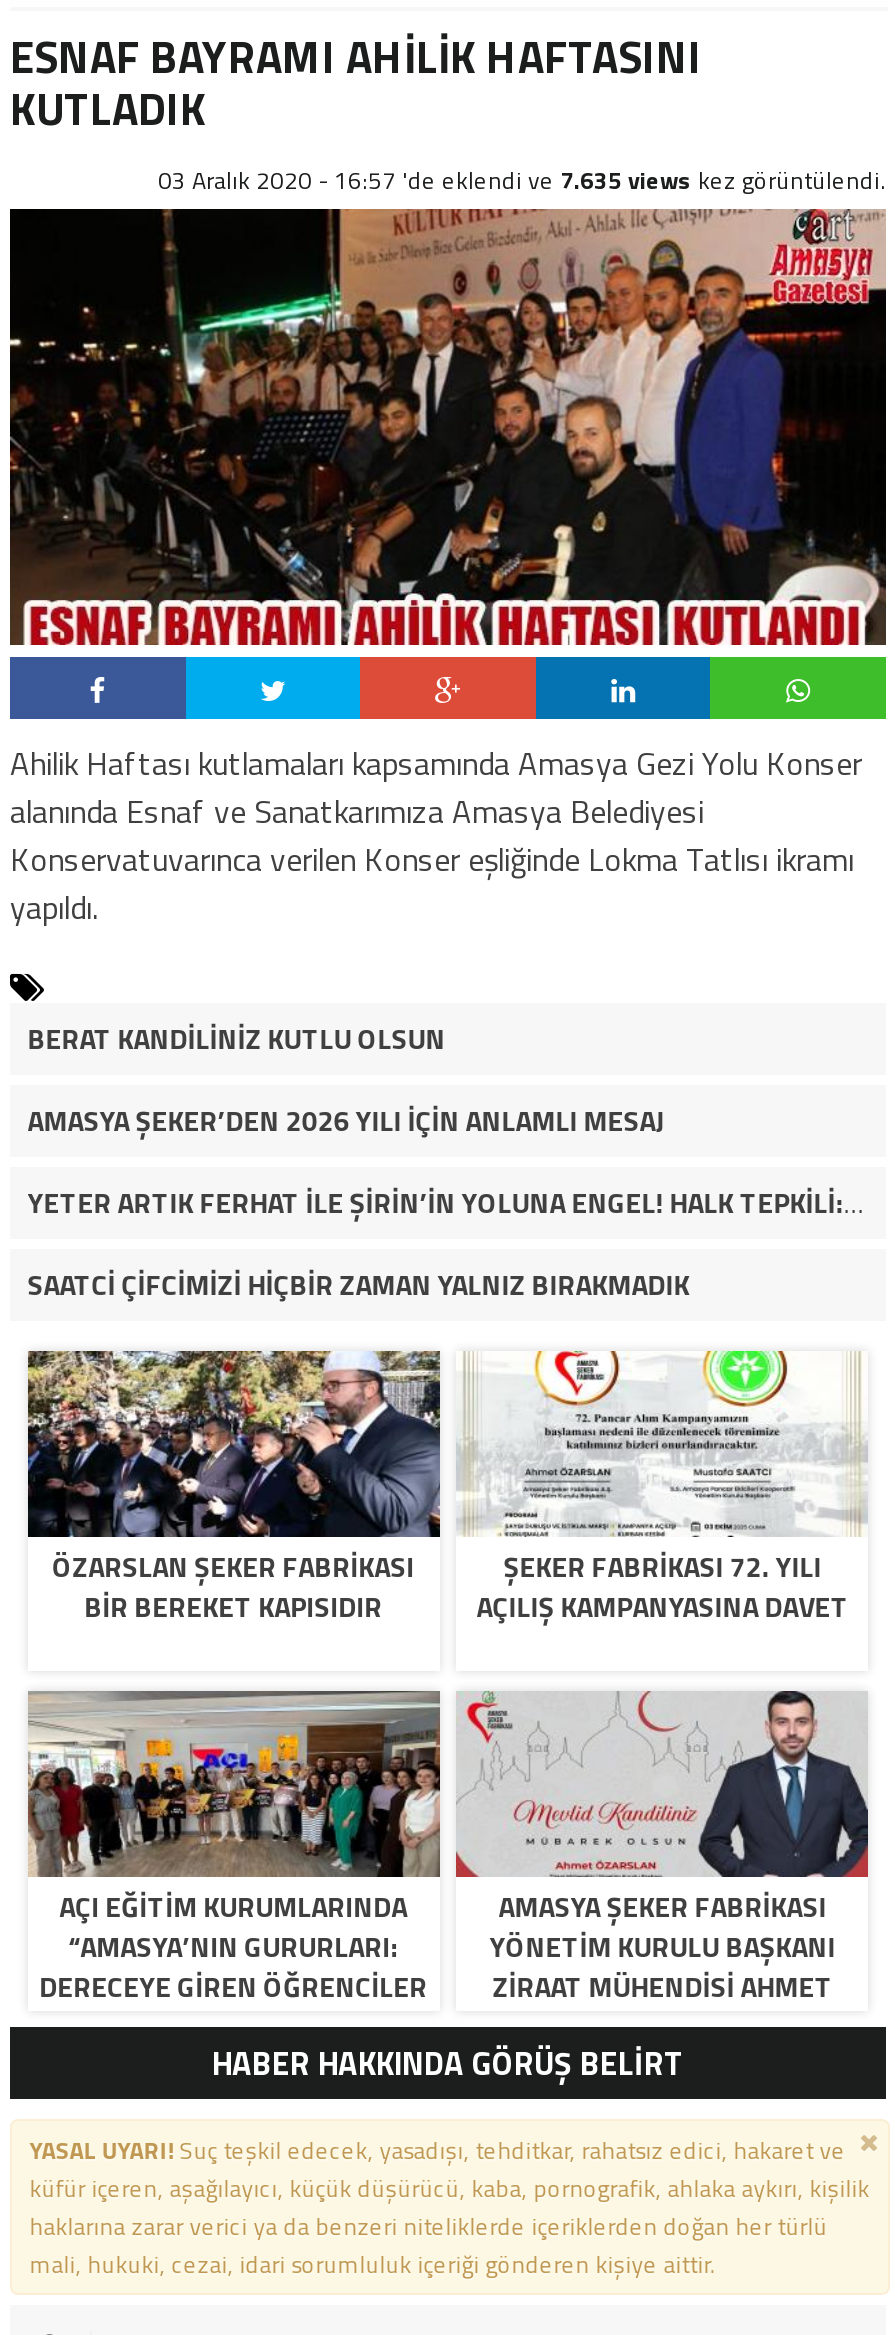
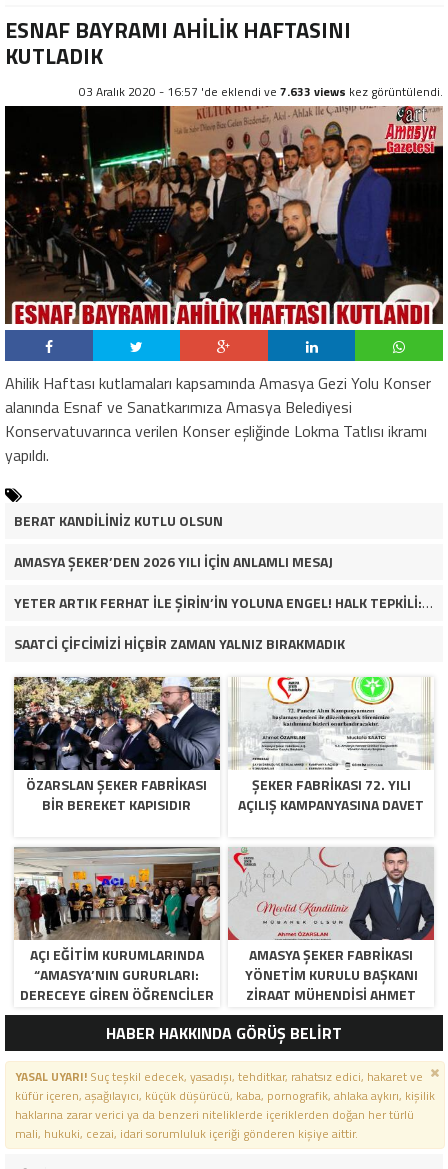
[158,161,886,199] 03 Aralık 2020 - 16:57 'de eklendi ve 7.635 views kez görüntülendi. -> [79,82,443,101] 03 Aralık 2020 - 16:57 'de eklendi ve 7.633 views kez görüntülendi.

